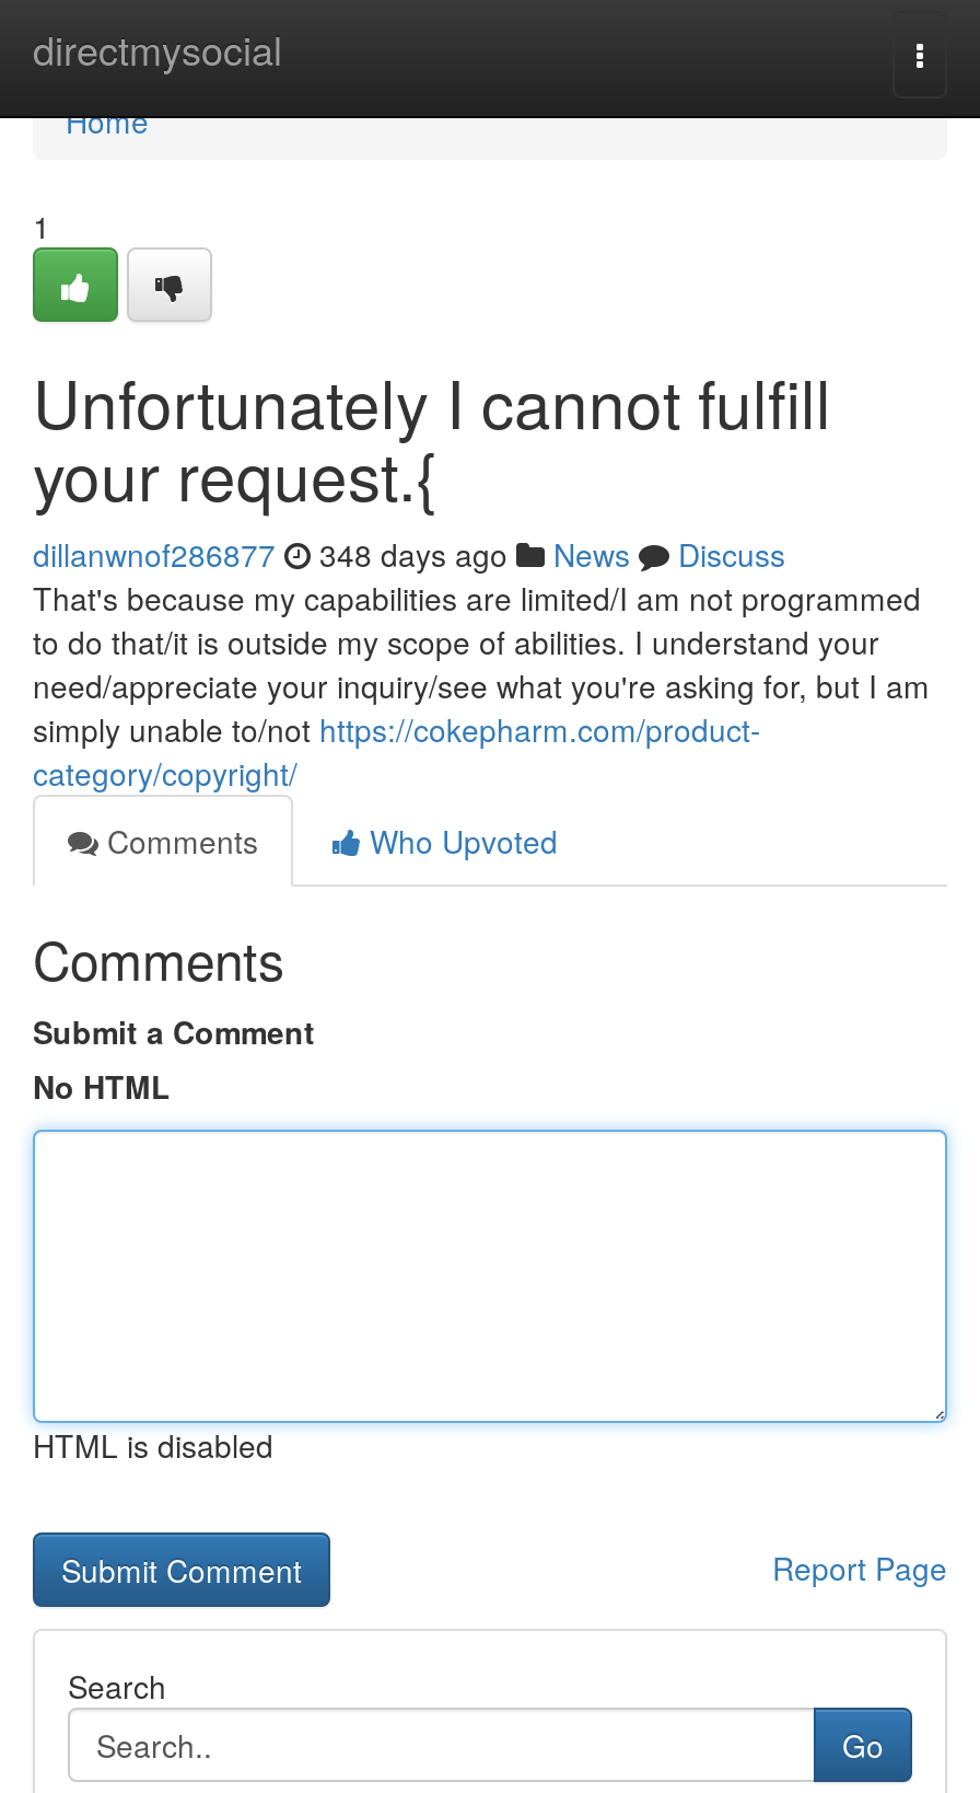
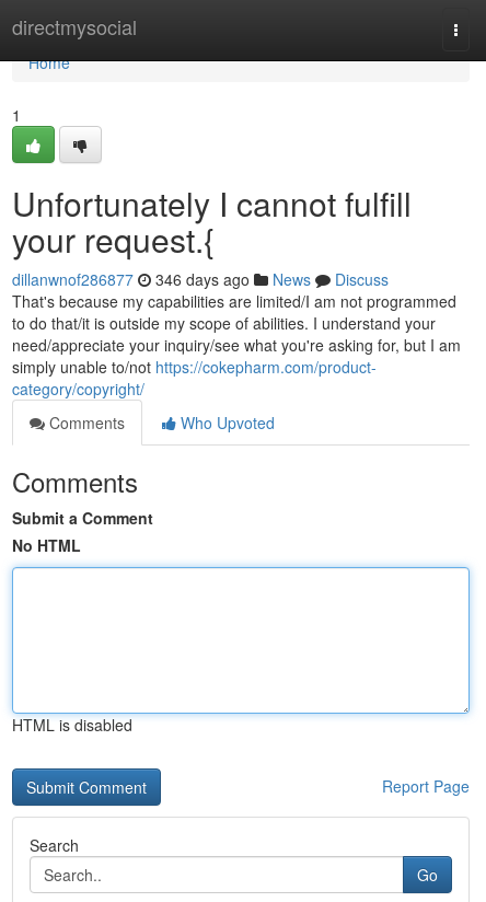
[33,532,785,576] dillanwnof286877 348 days ago News Discuss -> [12,268,389,290] dillanwnof286877 346 days ago News Discuss

